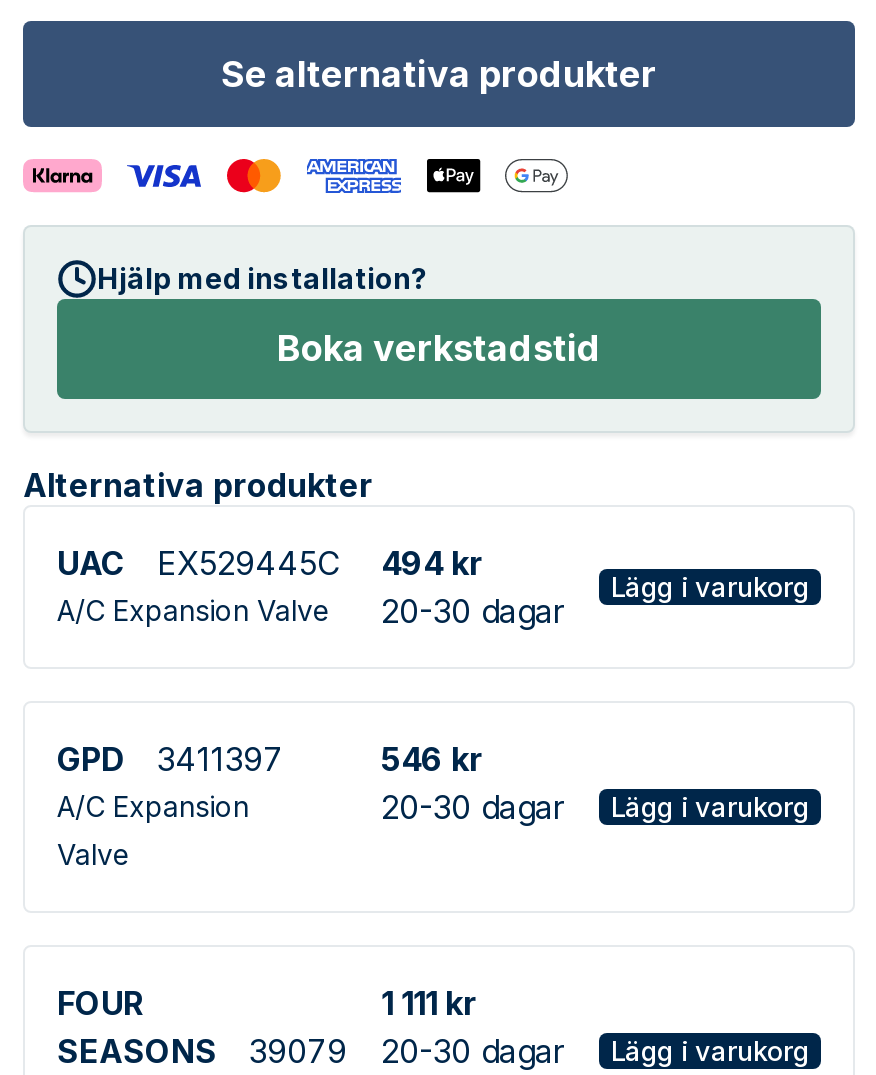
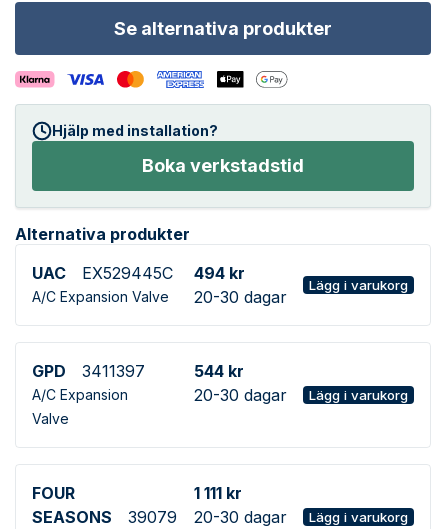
[381,738,483,778] 546 kr -> [194,361,244,381] 544 kr

